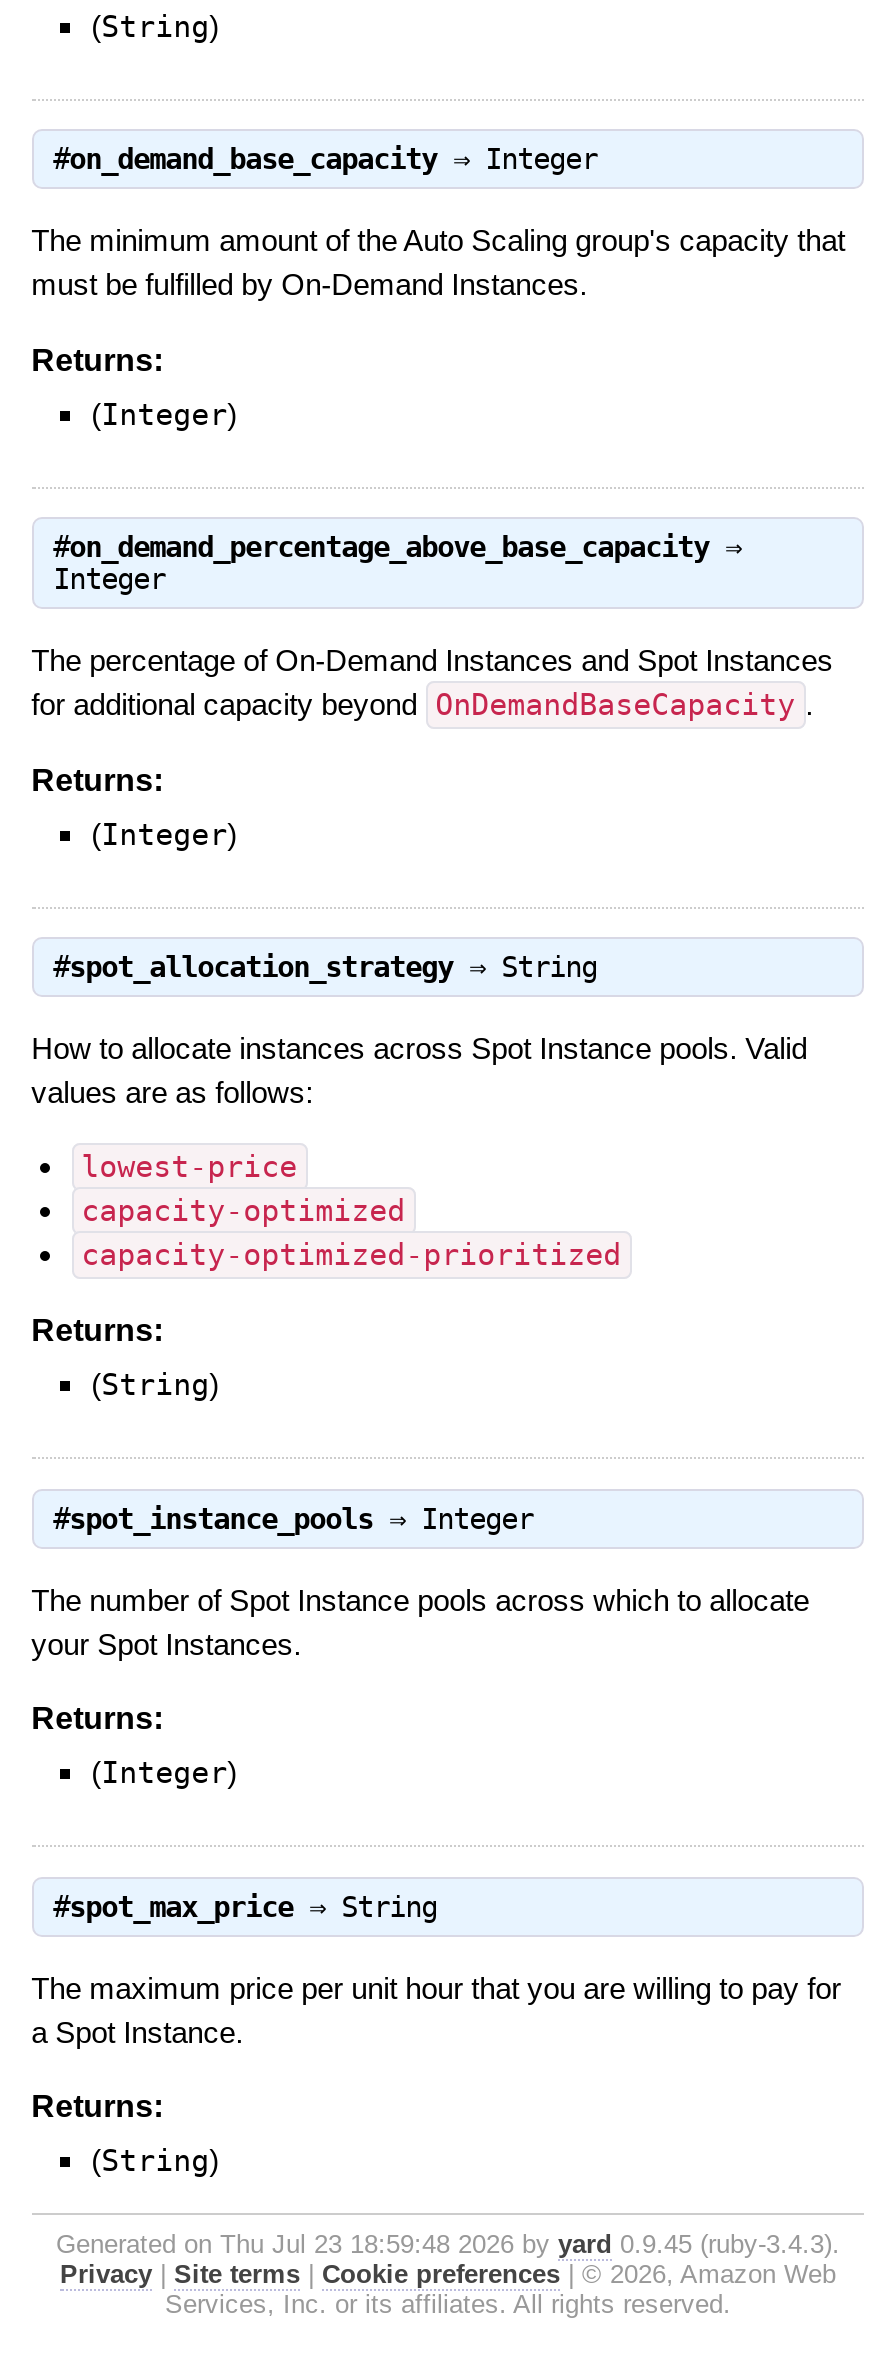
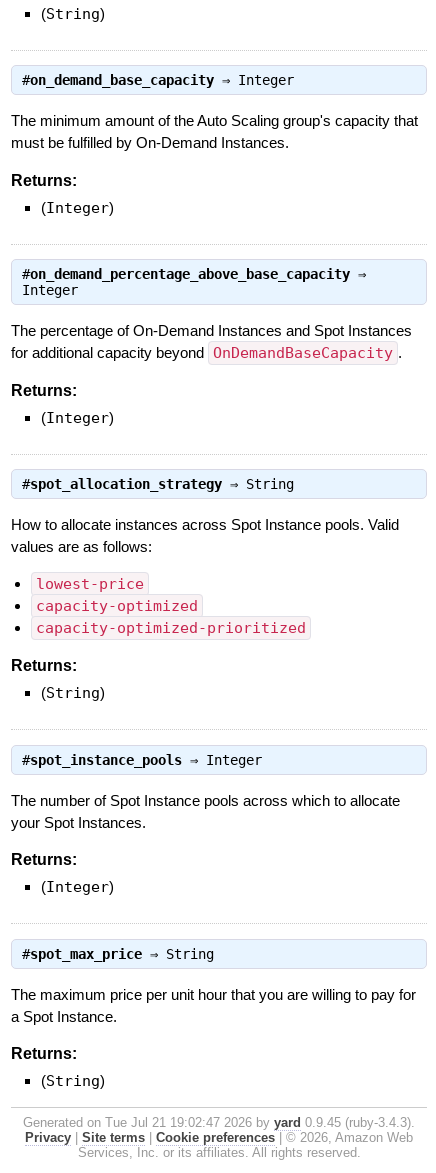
[56,2230,840,2260] Generated on Thu Jul 23 18:59:48 2026 by yard 0.9.45 (ruby-3.4.3). -> [23,1115,415,1130] Generated on Tue Jul 21 19:02:47 2026 by yard 0.9.45 (ruby-3.4.3).

